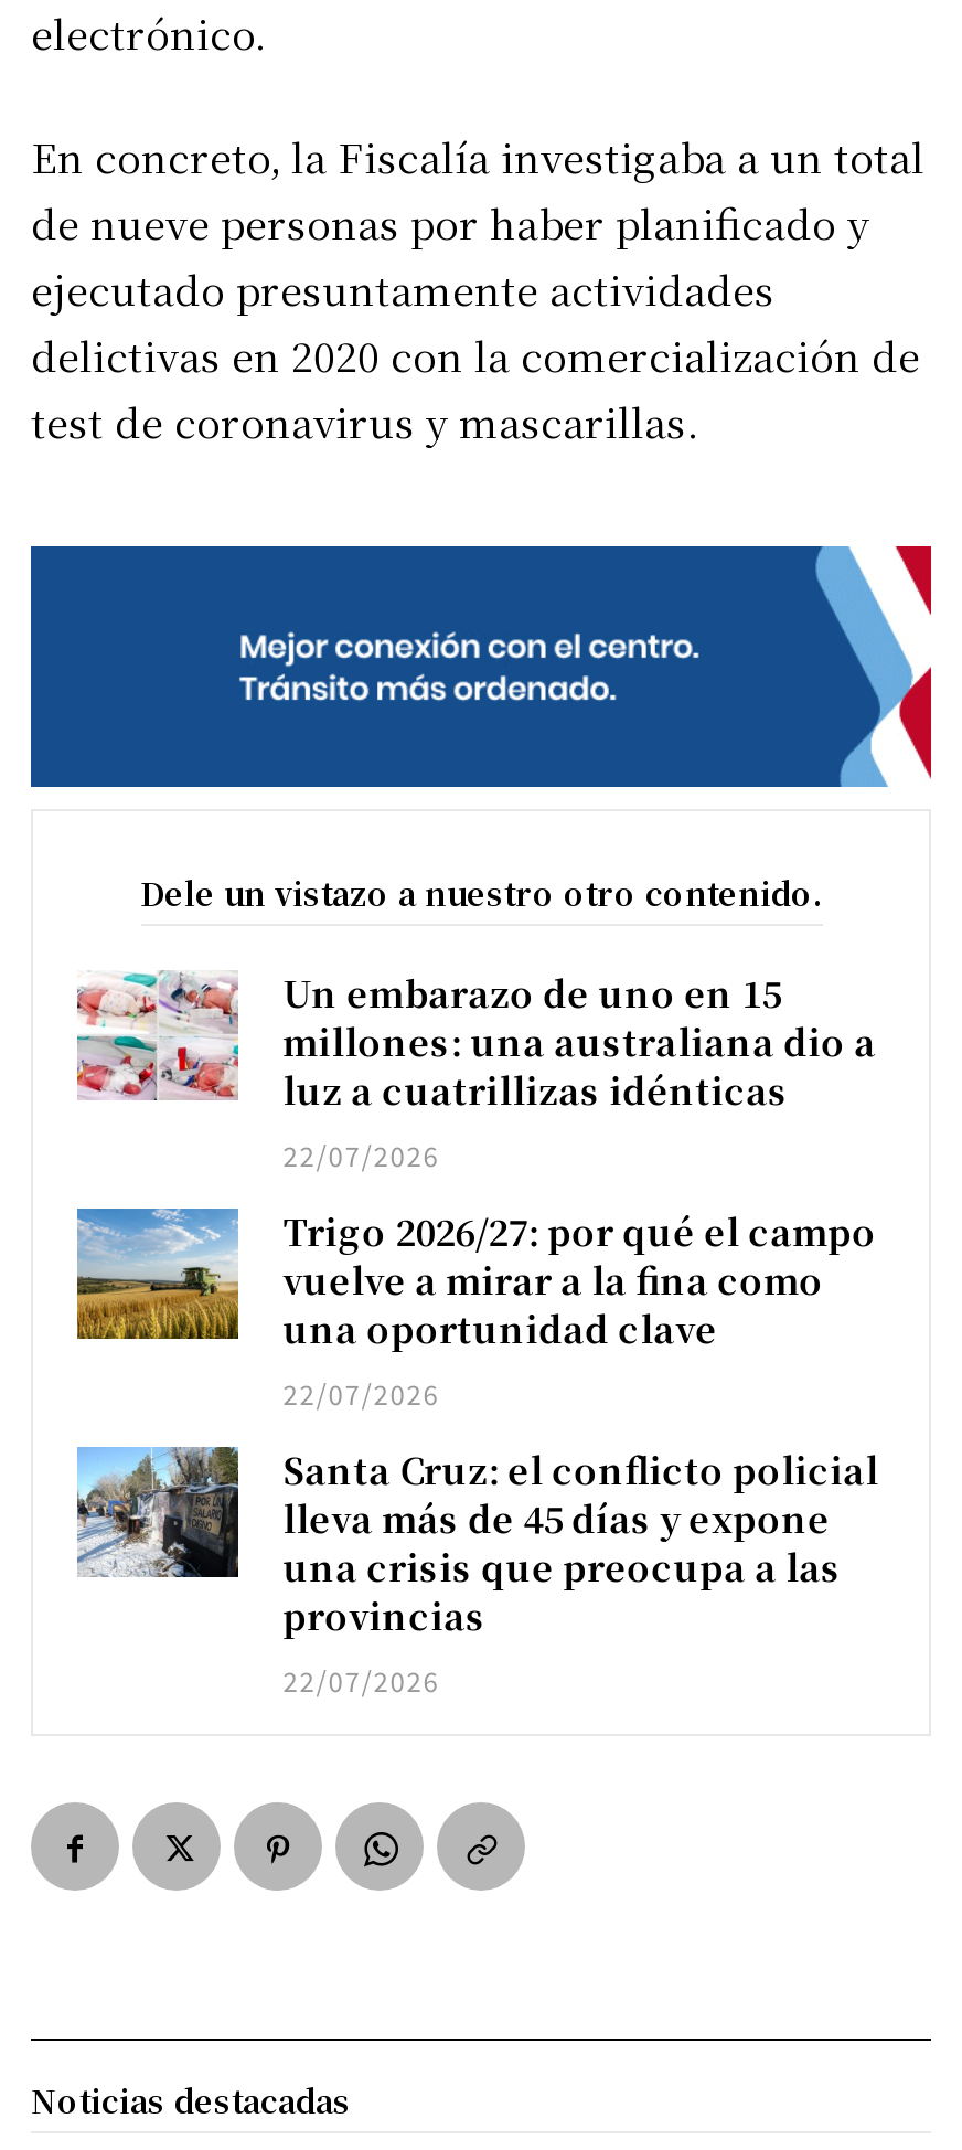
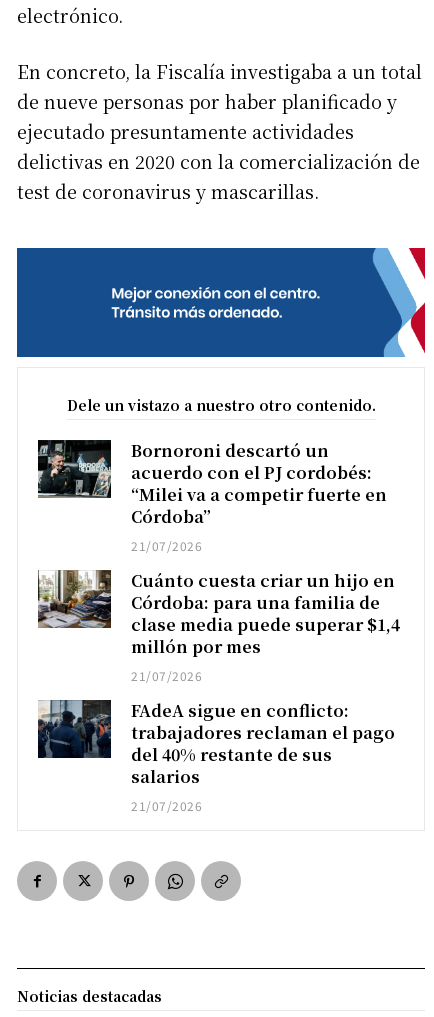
[75,968,876,1173] [image] | Un embarazo de uno en 15 | millones: una australiana dio a | luz a cuatrillizas idénticas | 22/07/2026 -> [37,438,387,553] [image] | Bornoroni descartó un | acuerdo con el PJ cordobés: | “Milei va a competir fuerte en | Córdoba” | 21/07/2026
[75,1205,876,1412] [image] | Trigo 2026/27: por qué el campo | vuelve a mirar a la fina como | una oportunidad clave | 22/07/2026 -> [37,568,400,683] [image] | Cuánto cuesta criar un hijo en | Córdoba: para una familia de | clase media puede superar $1,4 | millón por mes | 21/07/2026
[77,1445,879,1699] [image] | Santa Cruz: el conflicto policial | lleva más de 45 días y expone | una crisis que preocupa a las | provincias | 22/07/2026 -> [37,698,395,813] [image] | FAdeA sigue en conflicto: | trabajadores reclaman el pago | del 40% restante de sus | salarios | 21/07/2026

